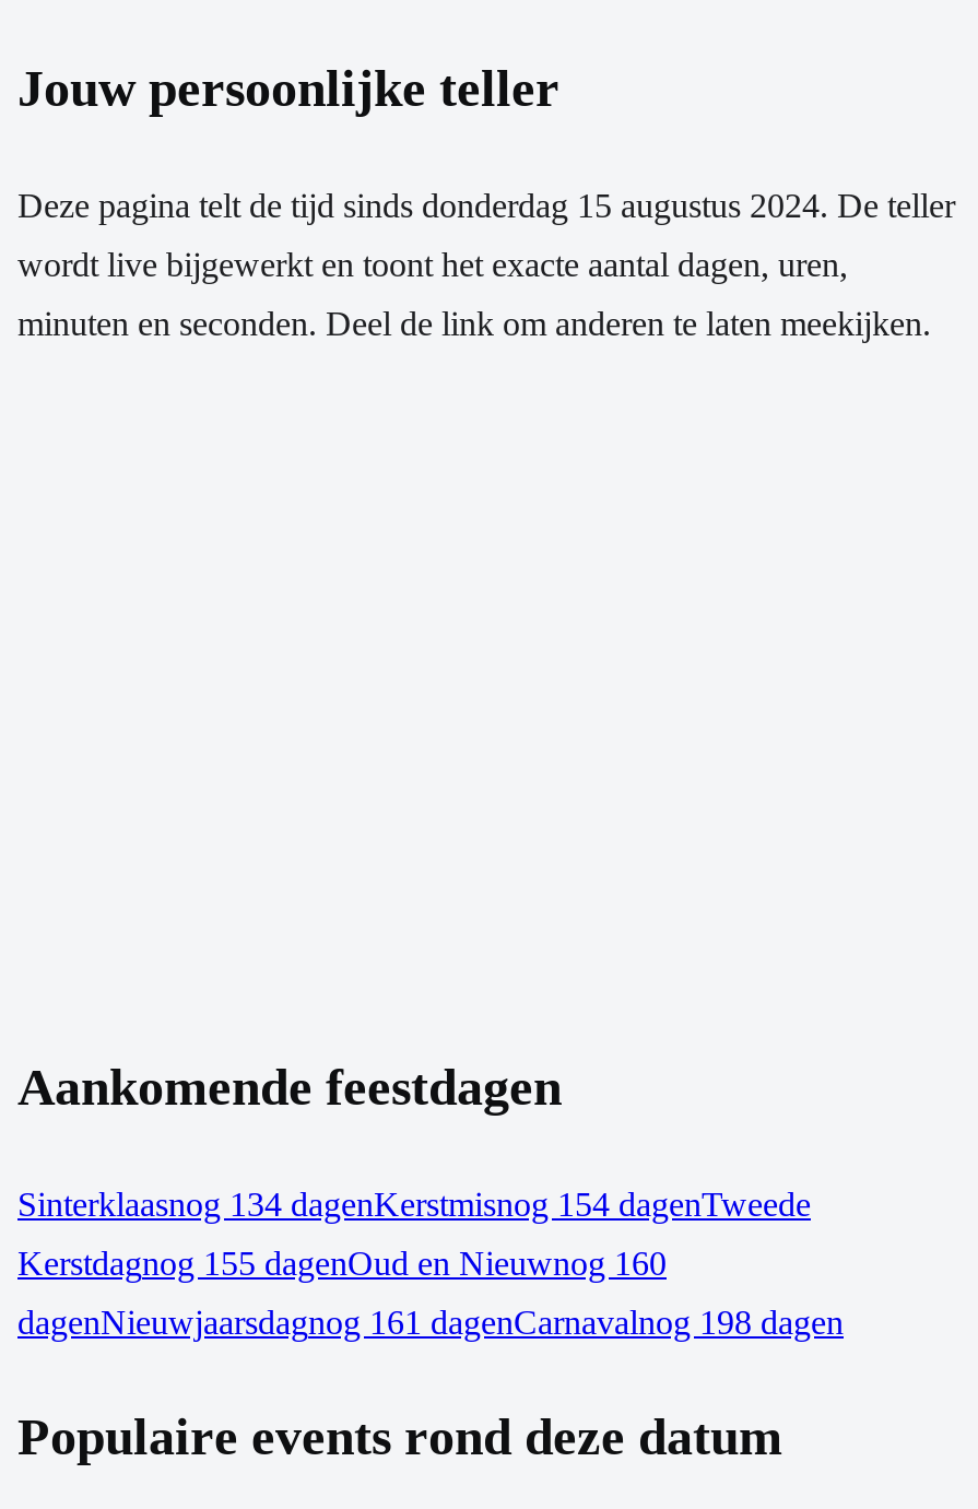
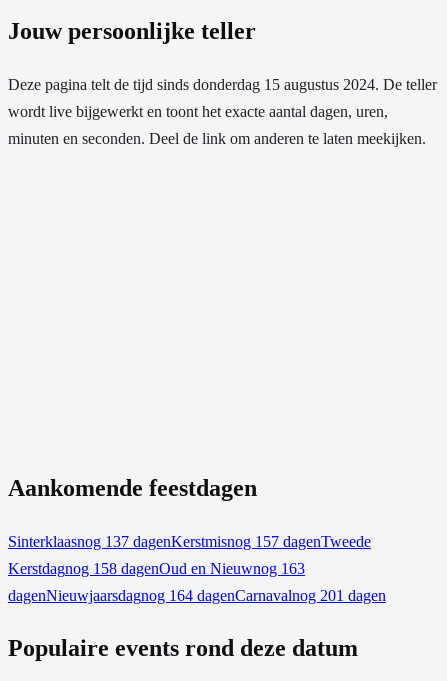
[17,1184,811,1222] Sinterklaasnog 134 dagenKerstmisnog 154 dagenTweede -> [8,532,371,549] Sinterklaasnog 137 dagenKerstmisnog 157 dagenTweede
[17,1243,667,1281] Kerstdagnog 155 dagenOud en Nieuwnog 160 -> [8,559,305,576] Kerstdagnog 158 dagenOud en Nieuwnog 163
[17,1302,844,1340] dagenNieuwjaarsdagnog 161 dagenCarnavalnog 198 dagen -> [8,586,386,603] dagenNieuwjaarsdagnog 164 dagenCarnavalnog 201 dagen

